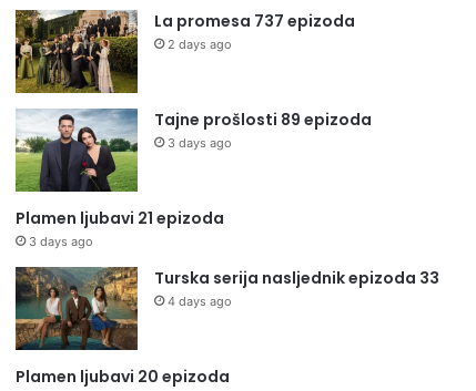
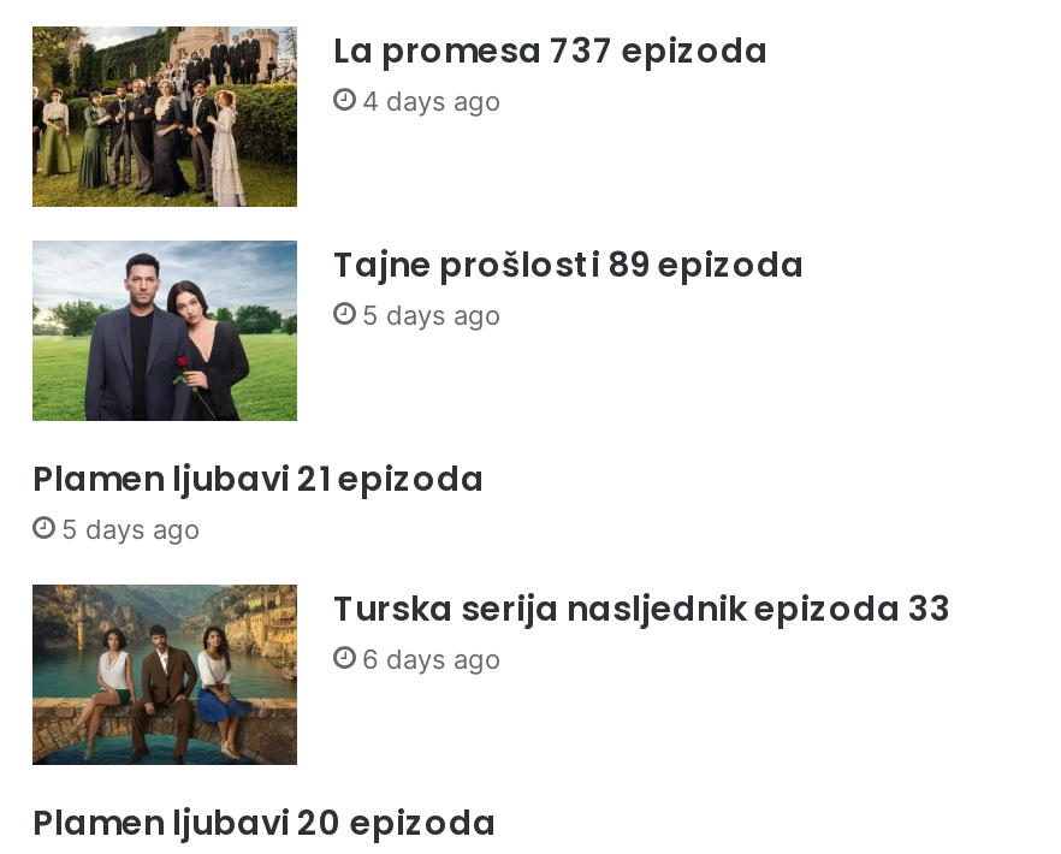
[168,37,232,52] 2 days ago -> [362,84,502,118] 4 days ago
[168,135,232,151] 3 days ago -> [362,299,502,332] 5 days ago
[29,234,93,249] 3 days ago -> [61,513,201,546] 5 days ago
[168,294,232,309] 4 days ago -> [362,643,502,676] 6 days ago

